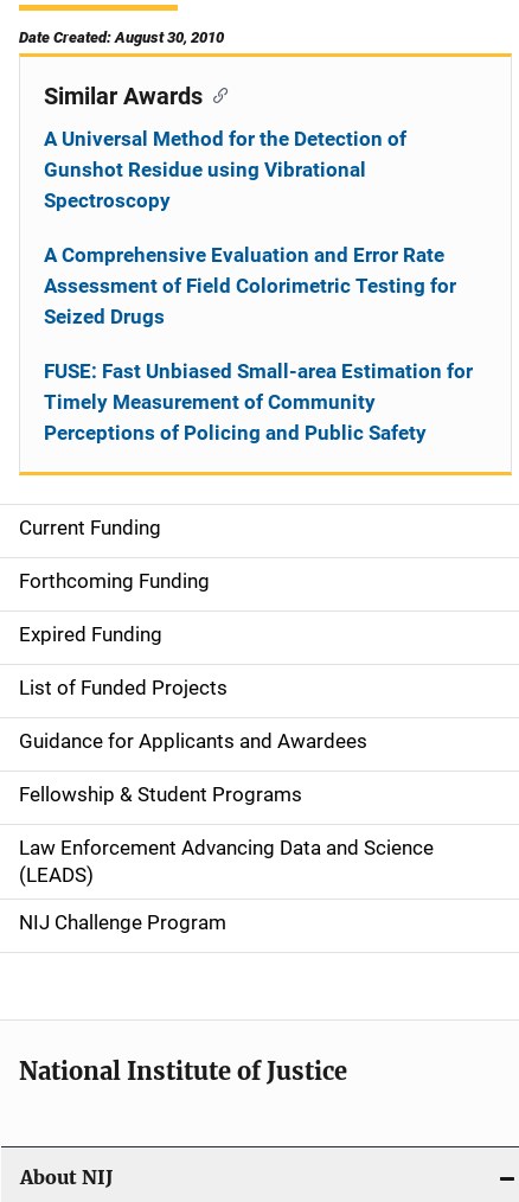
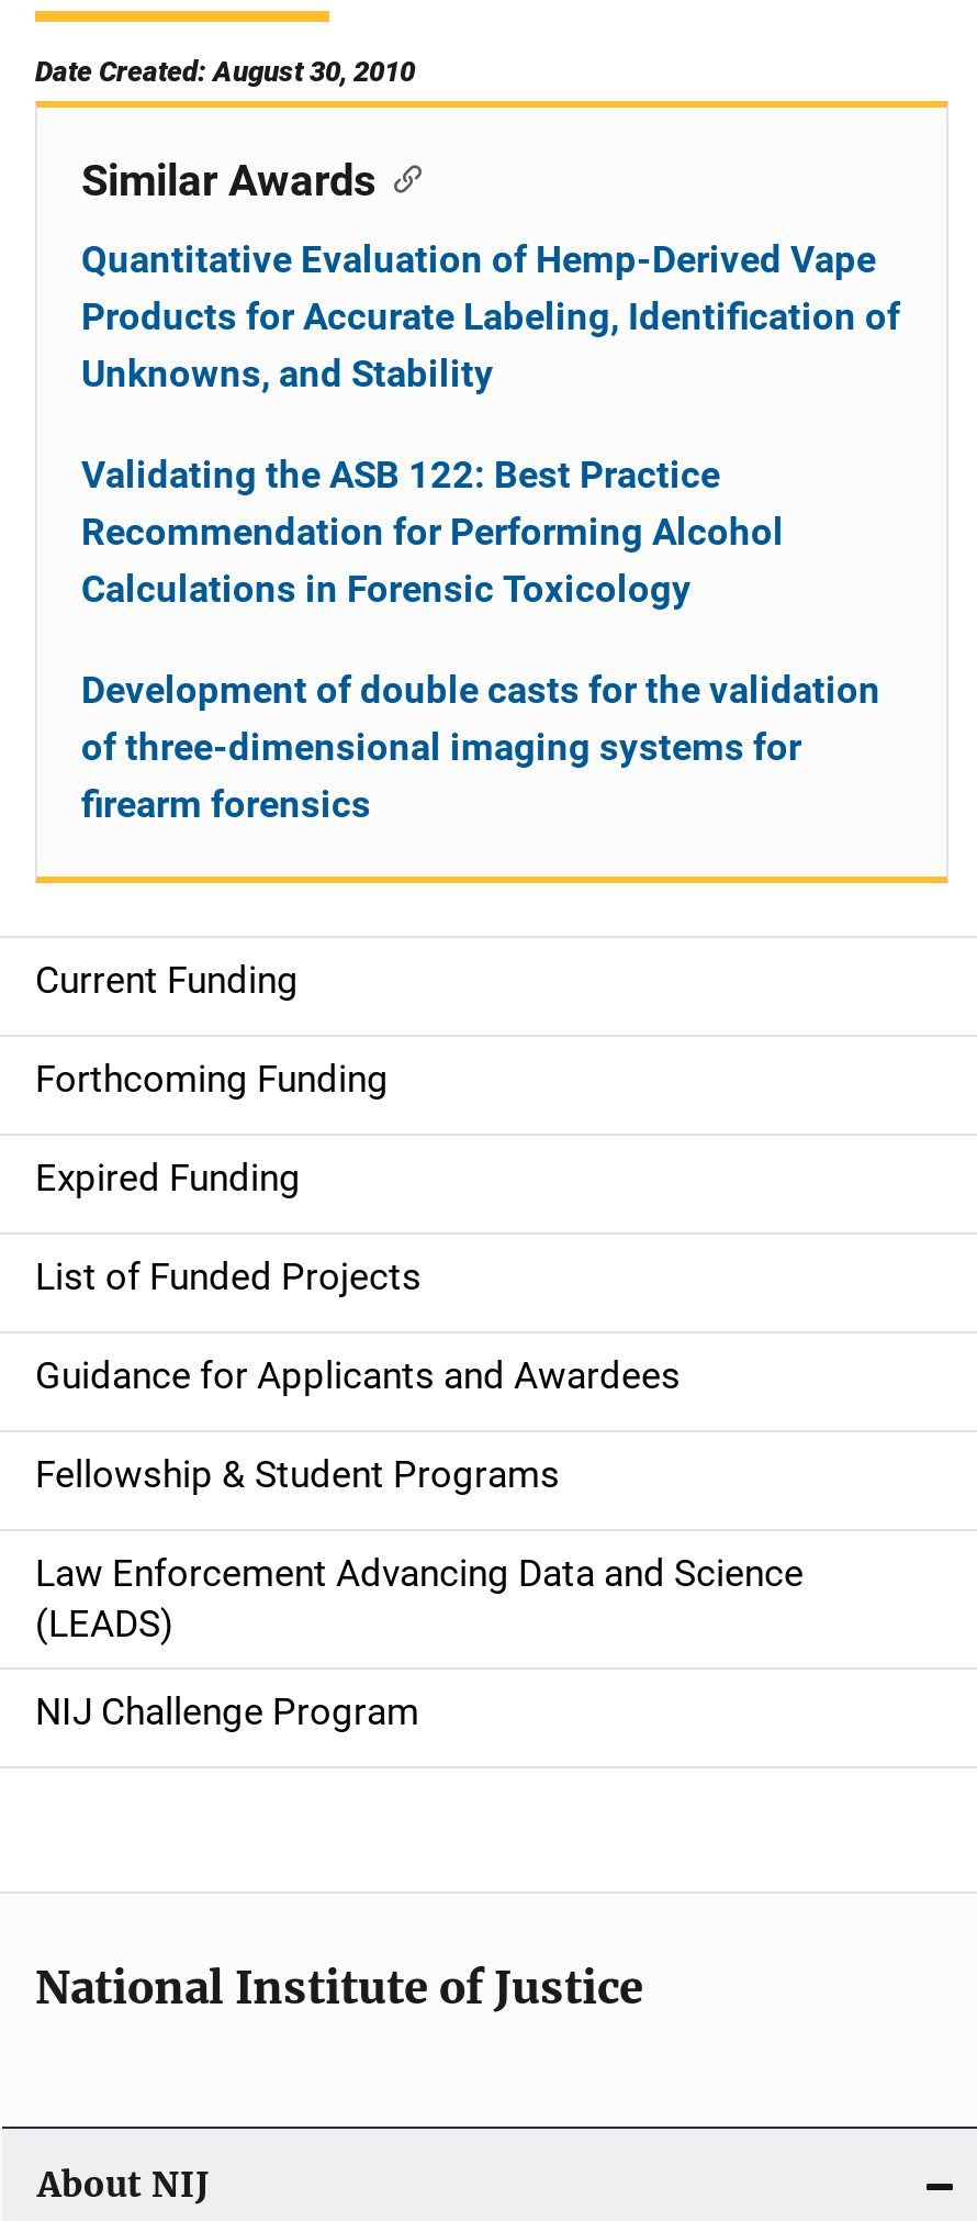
[44,127,406,212] A Universal Method for the Detection of | Gunshot Residue using Vibrational | Spectroscopy -> [81,237,900,395] Quantitative Evaluation of Hemp-Derived Vape | Products for Accurate Labeling, Identification of | Unknowns, and Stability
[44,243,456,328] A Comprehensive Evaluation and Error Rate | Assessment of Field Colorimetric Testing for | Seized Drugs -> [81,453,784,611] Validating the ASB 122: Best Practice | Recommendation for Performing Alcohol | Calculations in Forensic Toxicology
[44,359,473,445] FUSE: Fast Unbiased Small-area Estimation for | Timely Measurement of Community | Perceptions of Policing and Public Safety -> [81,668,880,826] Development of double casts for the validation | of three-dimensional imaging systems for | firearm forensics

